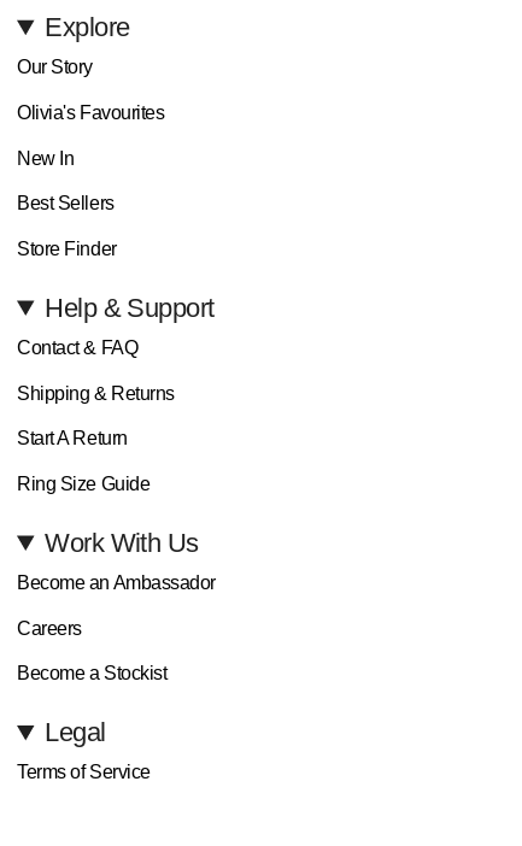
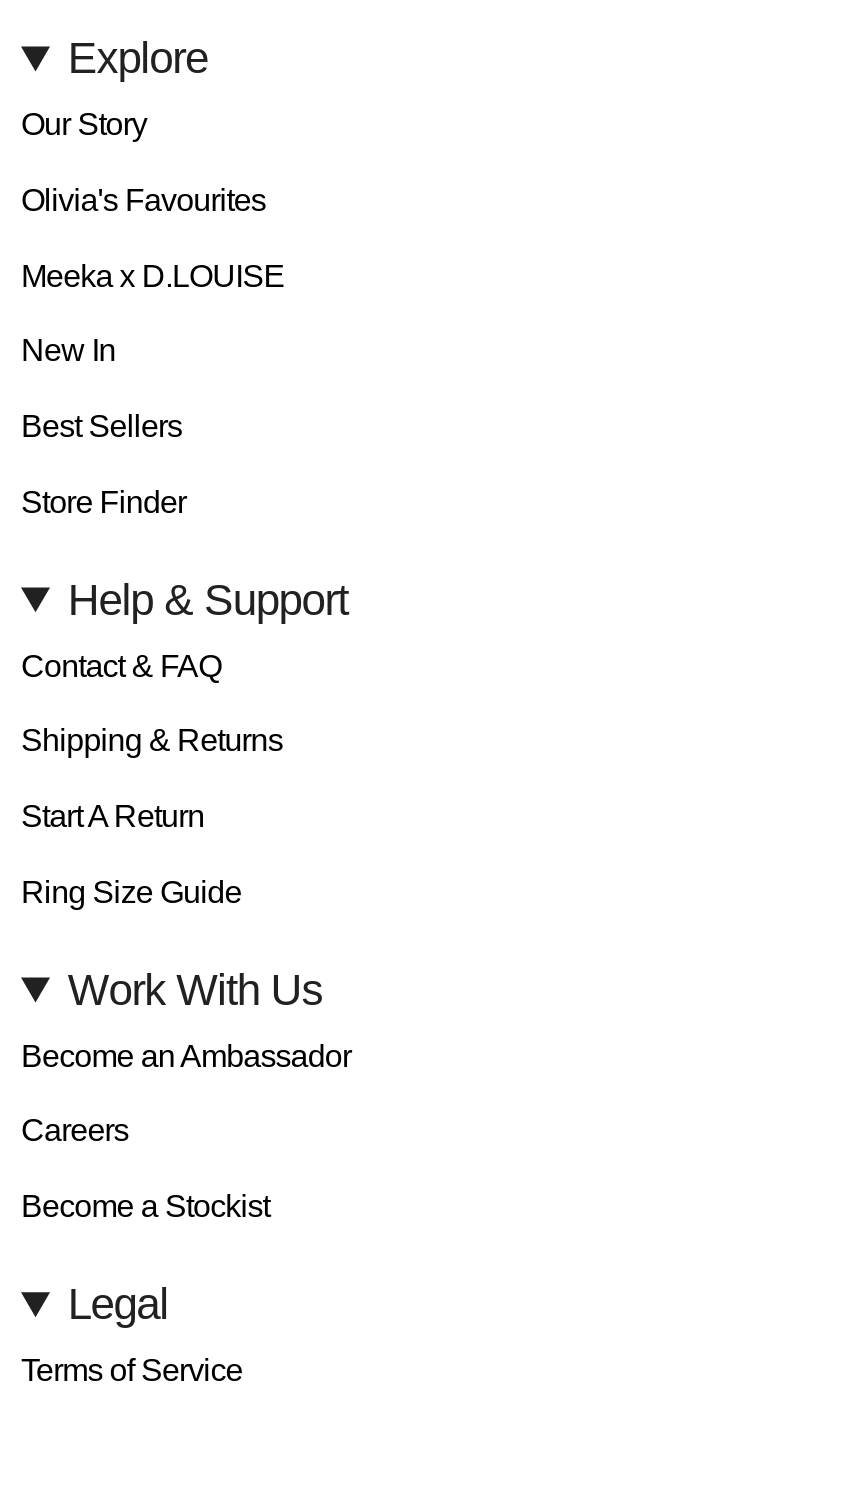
none -> [21,258,285,292] Meeka x D.LOUISE

